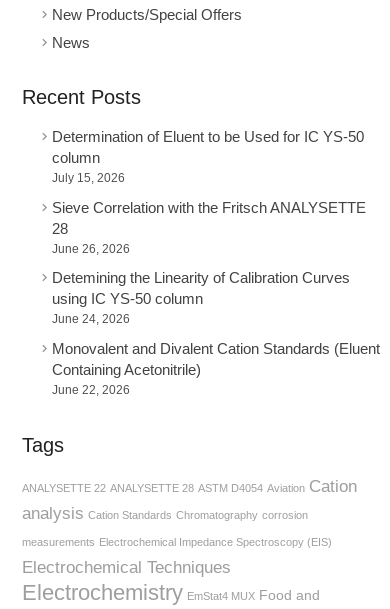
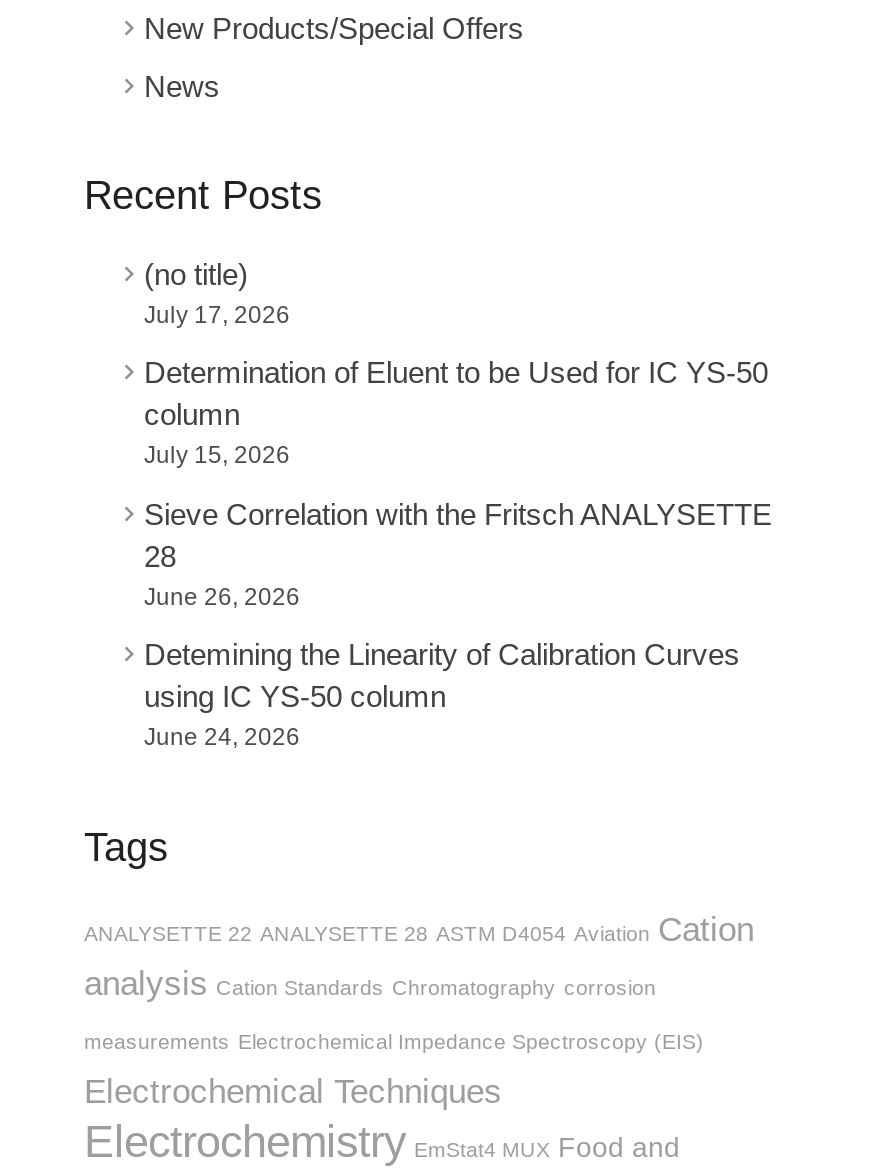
none -> [144,256,290,328] (no title) | July 17, 2026
moved [52,128,366,326] -> [144,355,772,751]: Determination of Eluent to be Used for IC YS-50 | column | July 15, 2026 | ... | using IC YS-50 column | June 24, 2026
[52,340,380,397] Monovalent and Divalent Cation Standards (Eluent | Containing Acetonitrile) | June 22, 2026 -> none

